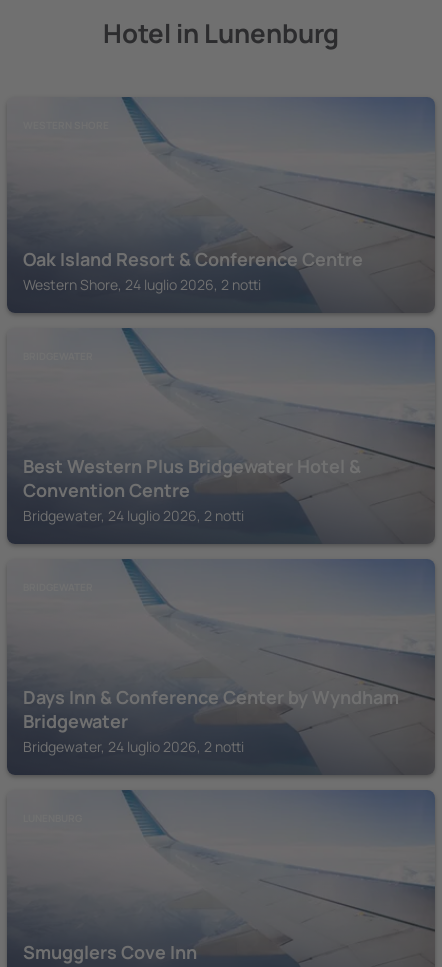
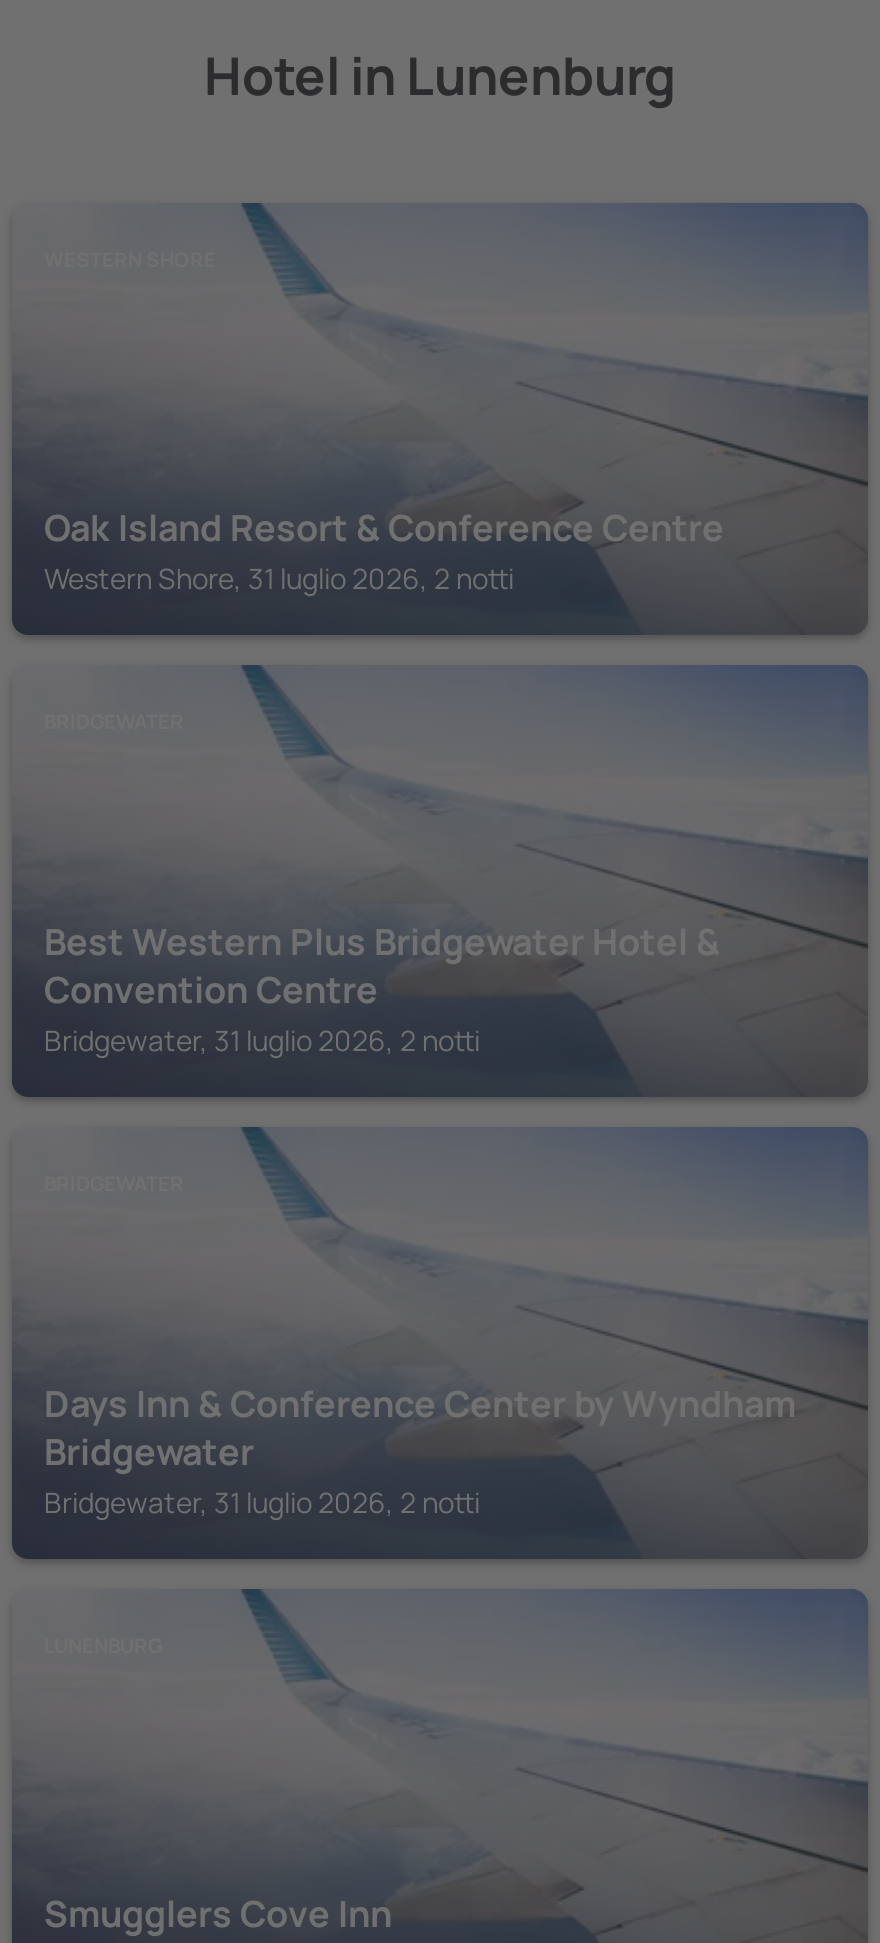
[23,275,261,294] Western Shore, 24 luglio 2026, 2 notti -> [44,559,514,597] Western Shore, 31 luglio 2026, 2 notti
[23,506,244,525] Bridgewater, 24 luglio 2026, 2 notti -> [44,1021,480,1059] Bridgewater, 31 luglio 2026, 2 notti
[23,737,244,756] Bridgewater, 24 luglio 2026, 2 notti -> [44,1483,480,1521] Bridgewater, 31 luglio 2026, 2 notti

